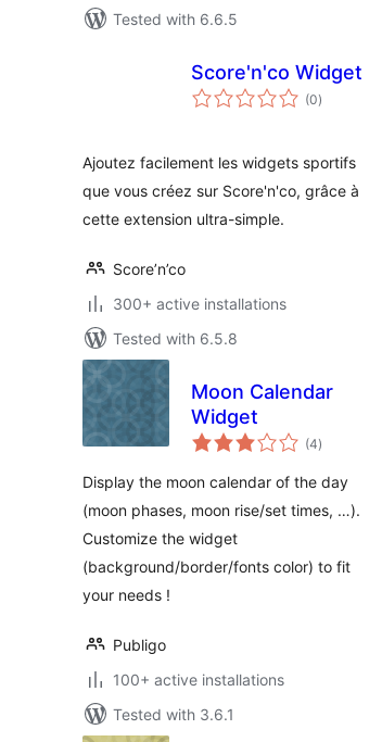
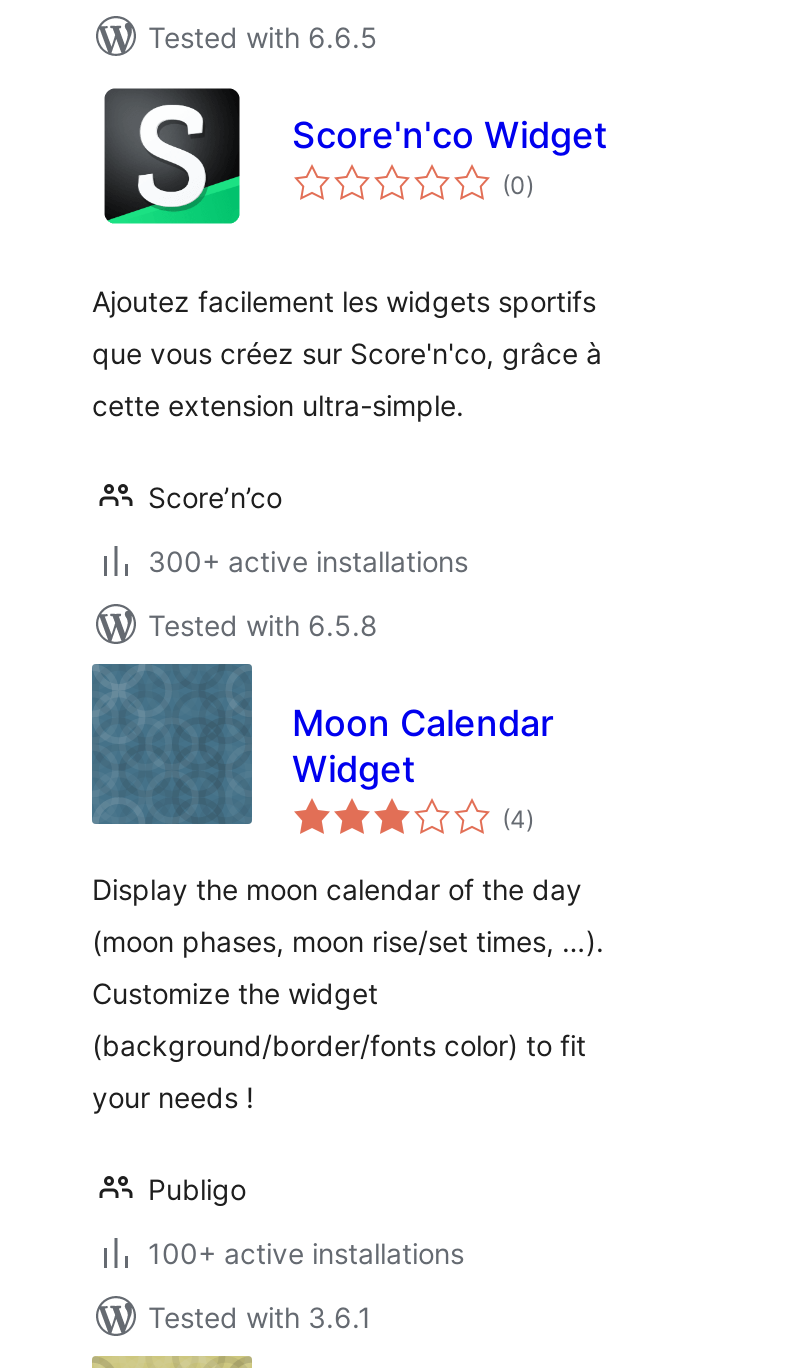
none -> [102,86,242,226] [image]

